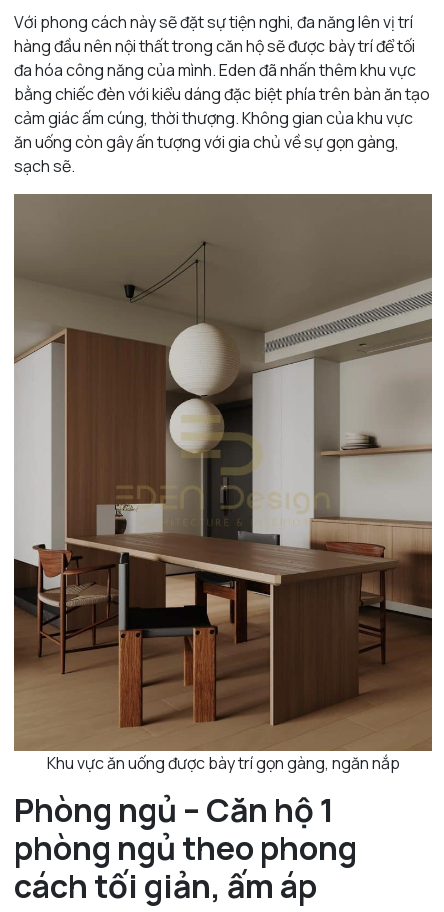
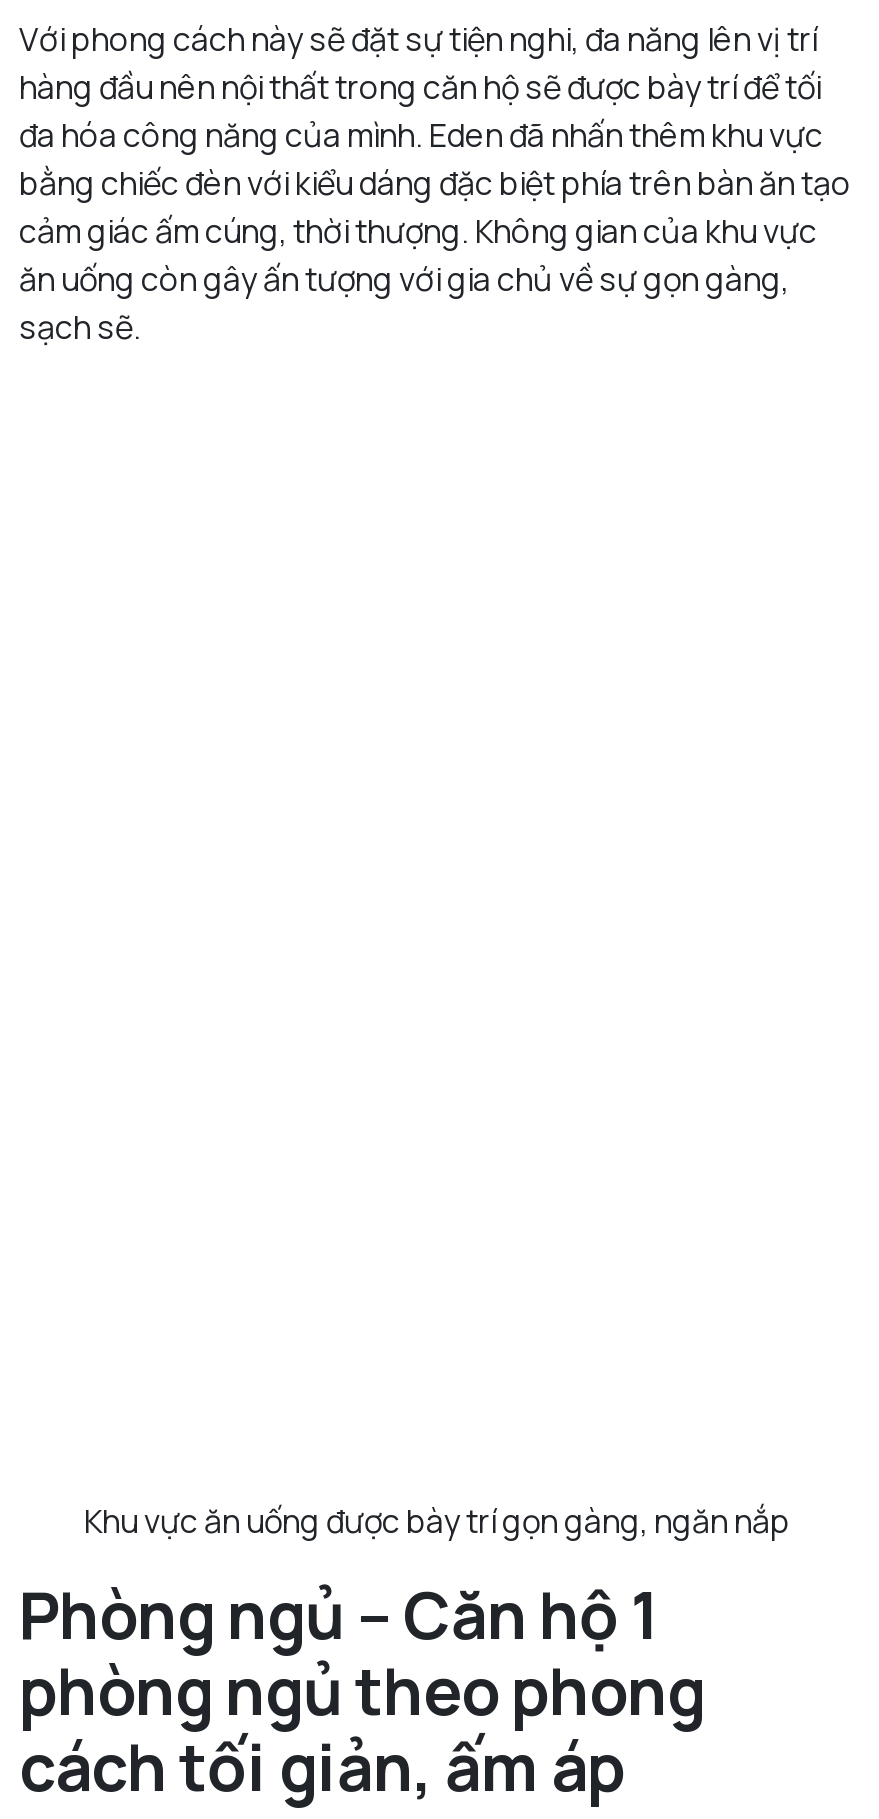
[13,193,433,752] [image] -> none

